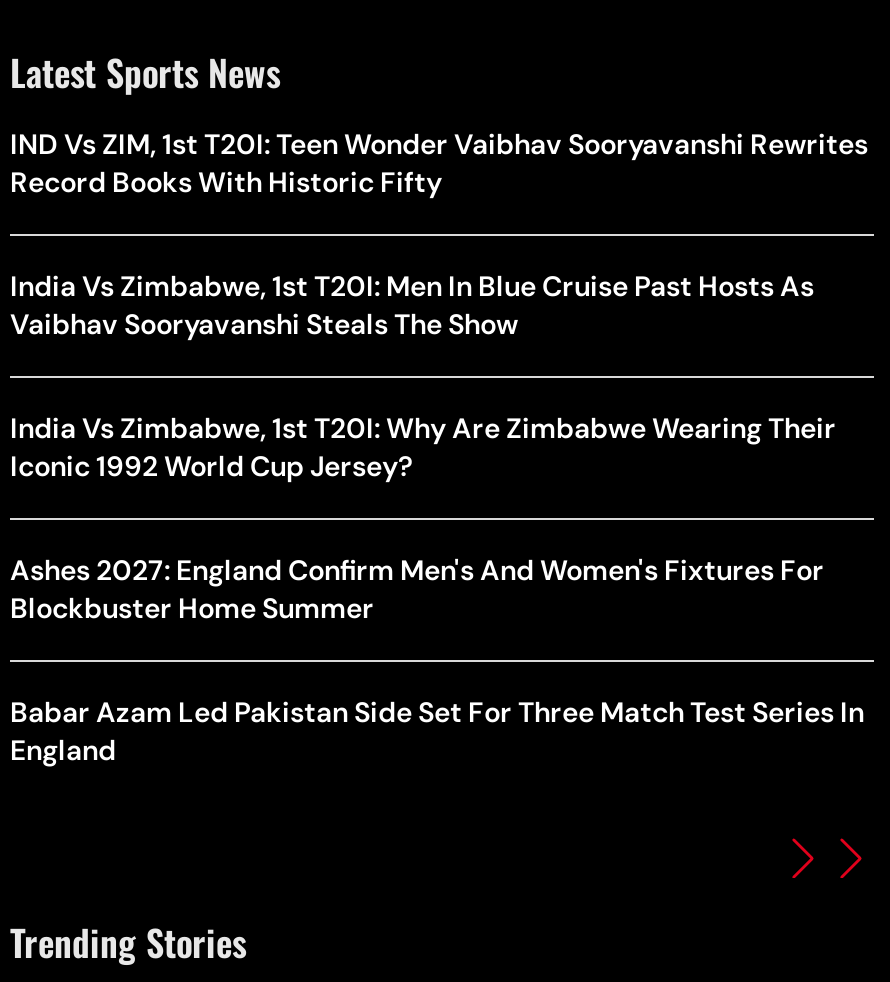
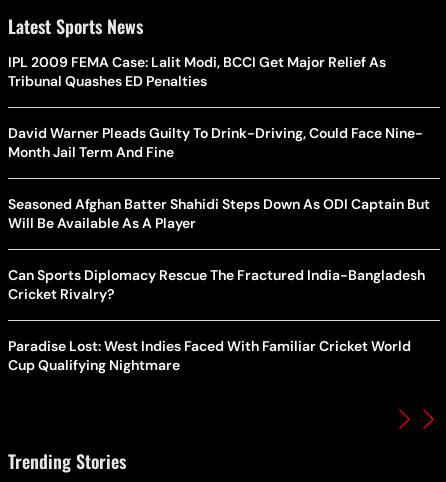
[10,126,868,200] IND Vs ZIM, 1st T20I: Teen Wonder Vaibhav Sooryavanshi Rewrites | Record Books With Historic Fifty -> [8,53,386,90] IPL 2009 FEMA Case: Lalit Modi, BCCI Get Major Relief As | Tribunal Quashes ED Penalties
[10,268,814,342] India Vs Zimbabwe, 1st T20I: Men In Blue Cruise Past Hosts As | Vaibhav Sooryavanshi Steals The Show -> [8,124,423,161] David Warner Pleads Guilty To Drink-Driving, Could Face Nine- | Month Jail Term And Fine
[10,410,836,484] India Vs Zimbabwe, 1st T20I: Why Are Zimbabwe Wearing Their | Iconic 1992 World Cup Jersey? -> [8,195,430,232] Seasoned Afghan Batter Shahidi Steps Down As ODI Captain But | Will Be Available As A Player
[10,552,824,626] Ashes 2027: England Confirm Men's And Women's Fixtures For | Blockbuster Home Summer -> [8,266,425,303] Can Sports Diplomacy Rescue The Fractured India-Bangladesh | Cricket Rivalry?
[10,694,864,768] Babar Azam Led Pakistan Side Set For Three Match Test Series In | England -> [8,337,411,374] Paradise Lost: West Indies Faced With Familiar Cricket World | Cup Qualifying Nightmare

